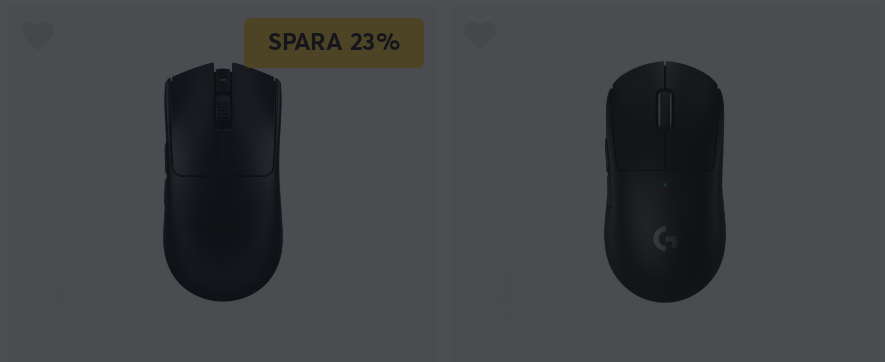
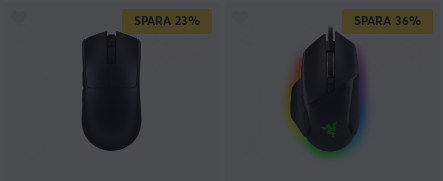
none -> [354,16,421,28] SPARA 36%

